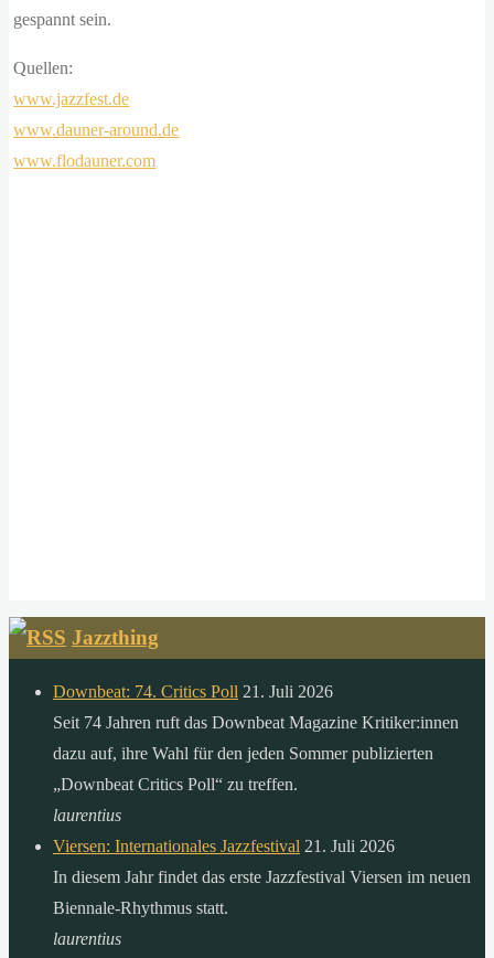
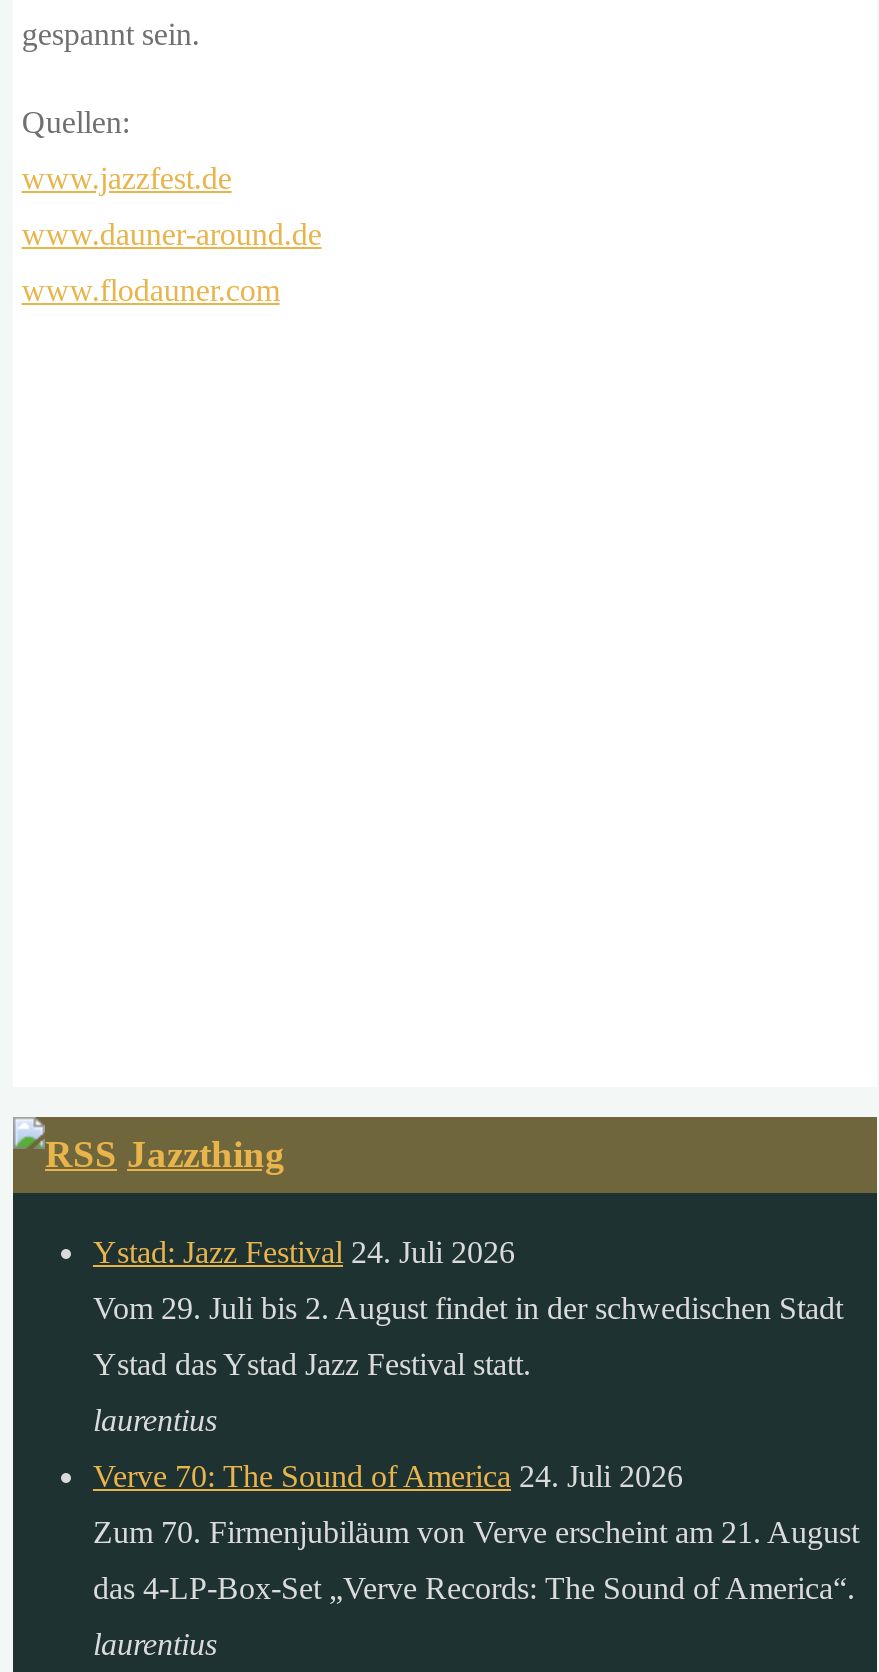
[53,683,459,794] Downbeat: 74. Critics Poll 21. Juli 2026 | Seit 74 Jahren ruft das Downbeat Magazine Kritiker:innen | dazu auf, ihre Wahl für den jeden Sommer publizierten | „Downbeat Critics Poll“ zu treffen. -> [93,1236,843,1382] Ystad: Jazz Festival 24. Juli 2026 | Vom 29. Juli bis 2. August findet in der schwedischen Stadt | Ystad das Ystad Jazz Festival statt.
[53,837,395,856] Viersen: Internationales Jazzfestival 21. Juli 2026 -> [93,1460,683,1494] Verve 70: The Sound of America 24. Juli 2026
[53,868,471,887] In diesem Jahr findet das erste Jazzfestival Viersen im neuen -> [93,1516,859,1550] Zum 70. Firmenjubiläum von Verve erscheint am 21. August
[53,899,228,918] Biennale-Rhythmus statt. -> [93,1572,855,1606] das 4-LP-Box-Set „Verve Records: The Sound of America“.

